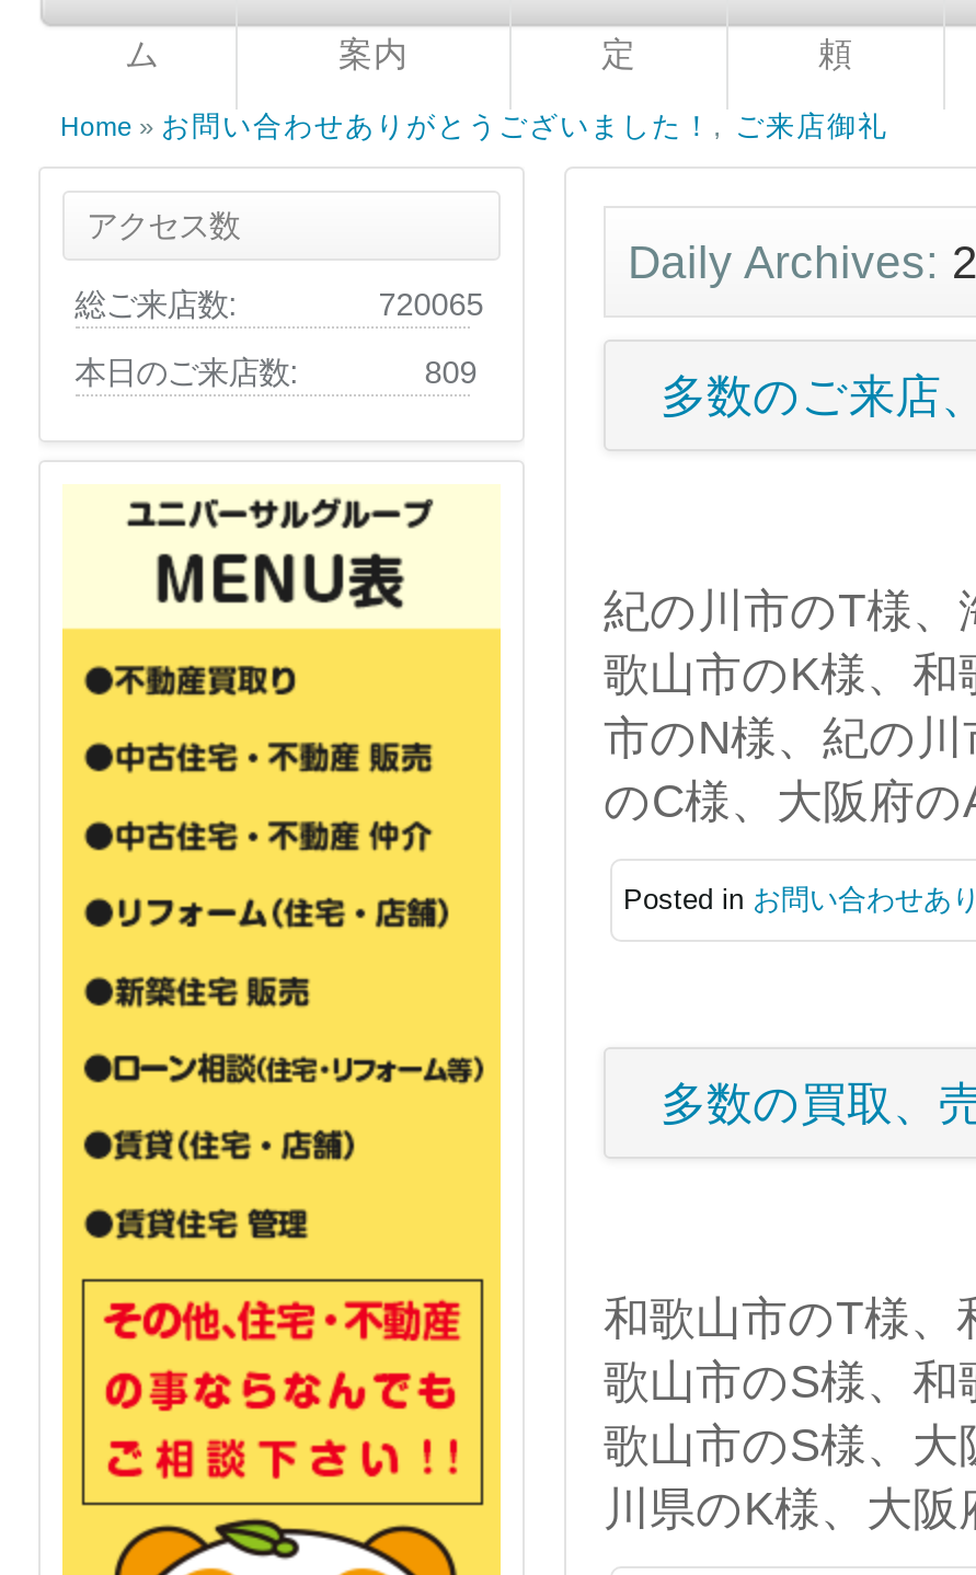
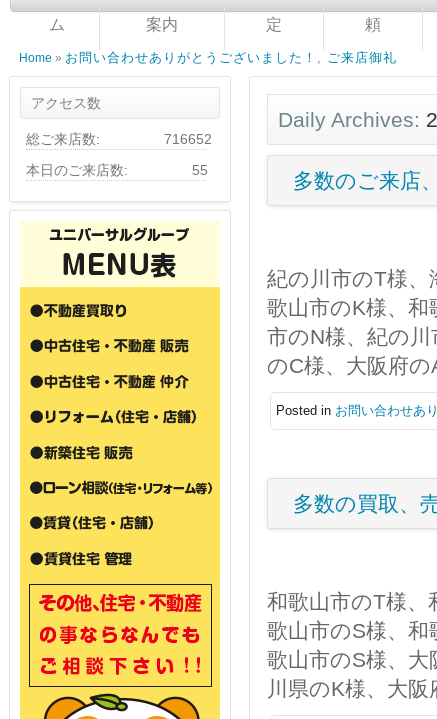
[379,287,484,322] 720065 -> [164,131,212,147] 716652
[425,355,477,390] 809 -> [192,162,208,178] 55

